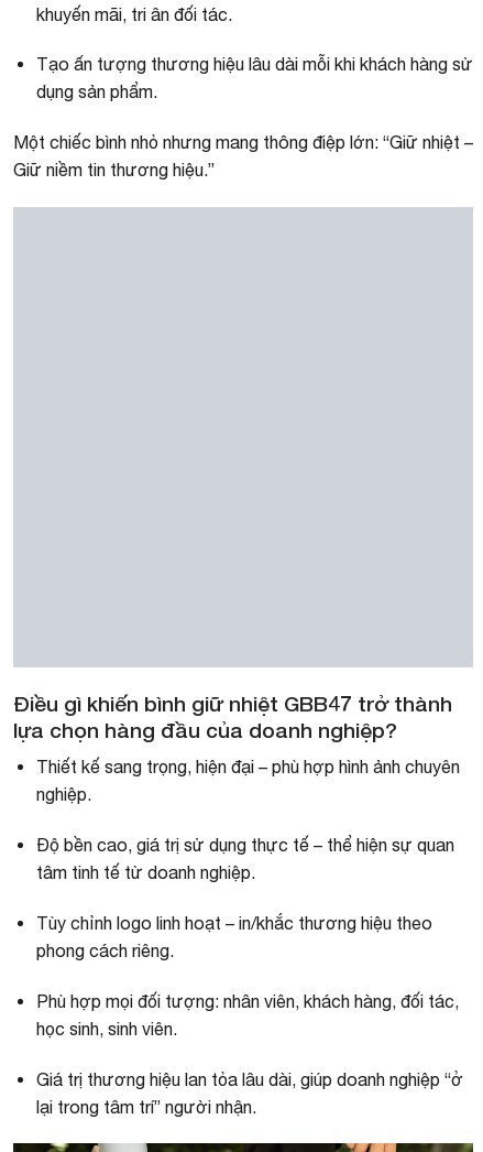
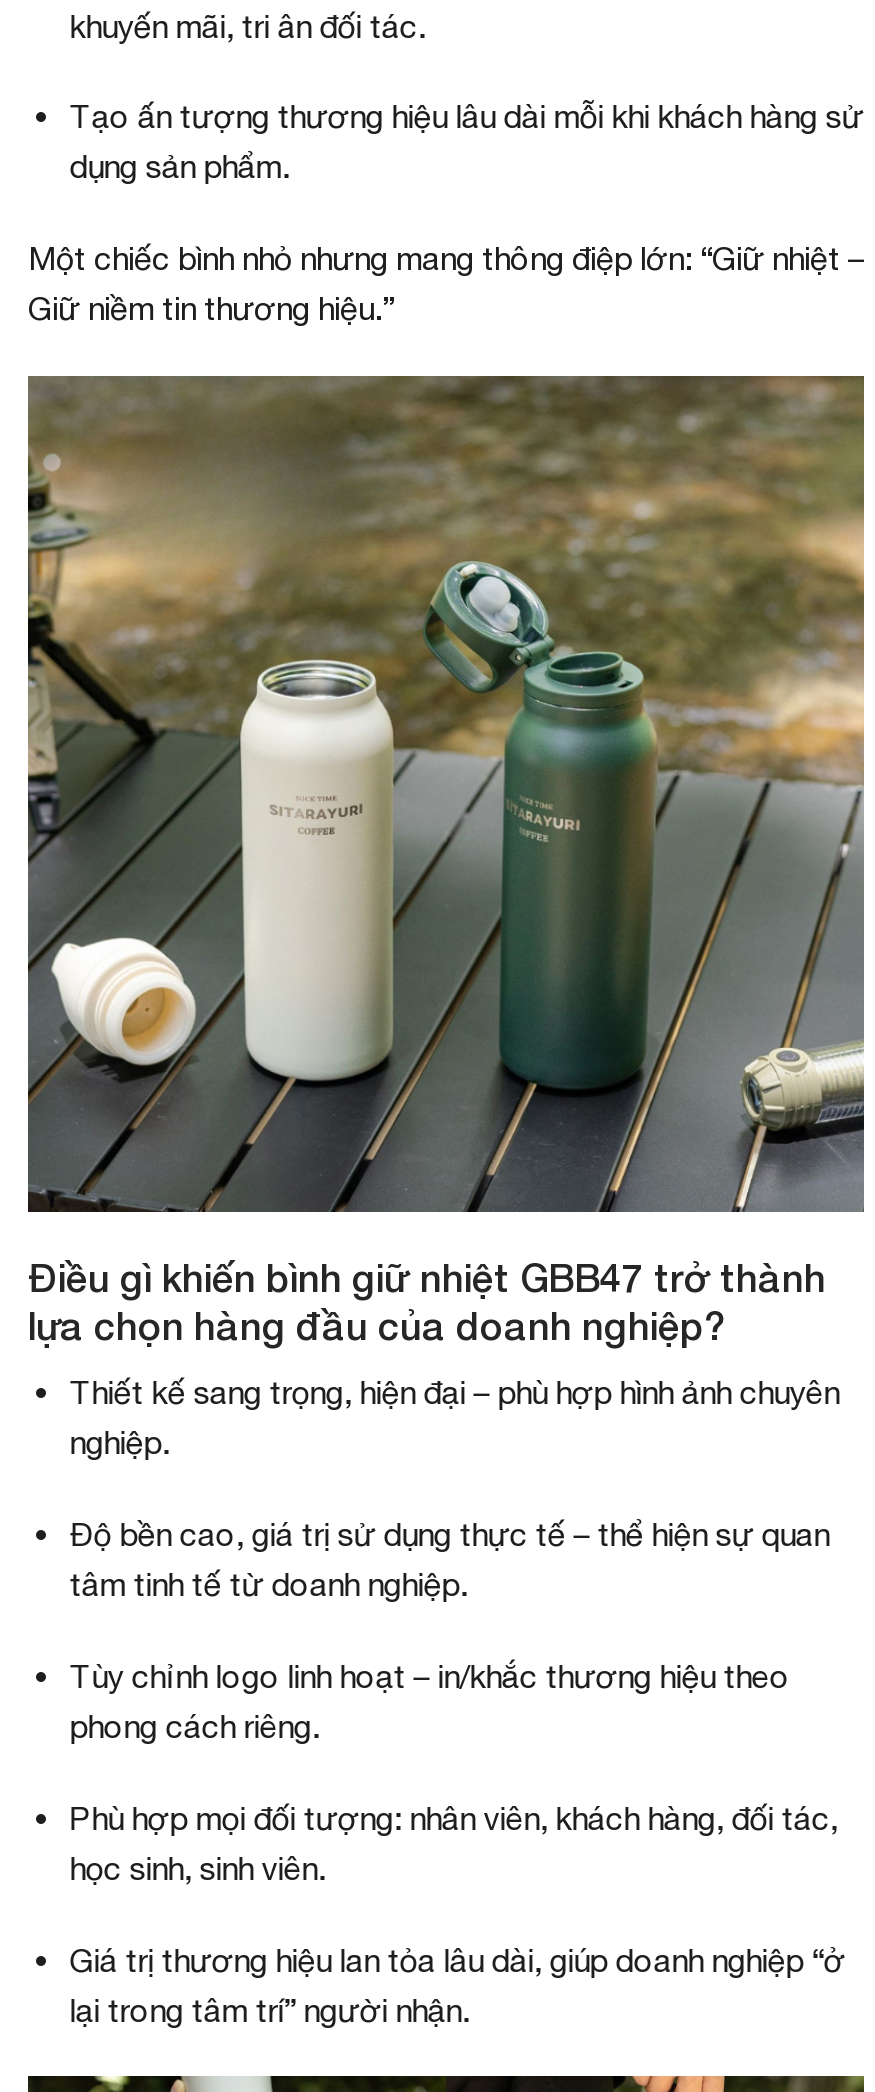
none -> [26,374,866,1214] [image]

